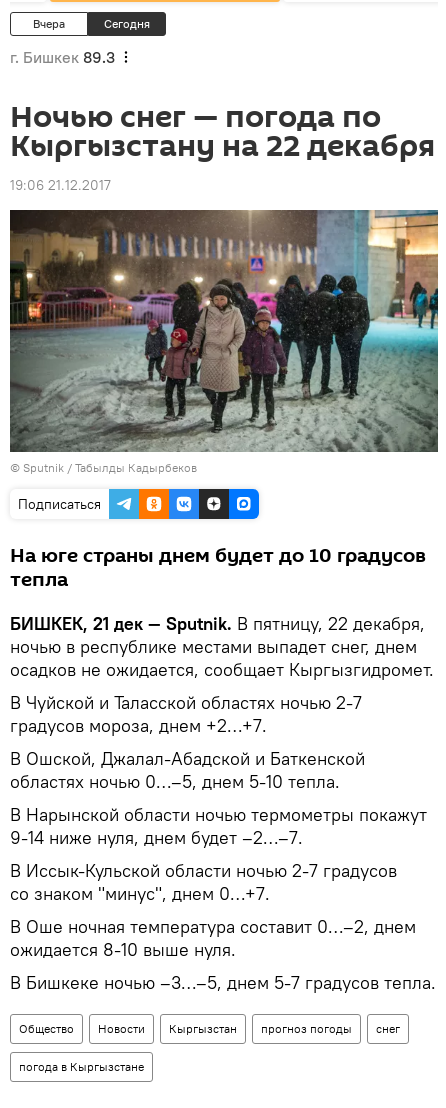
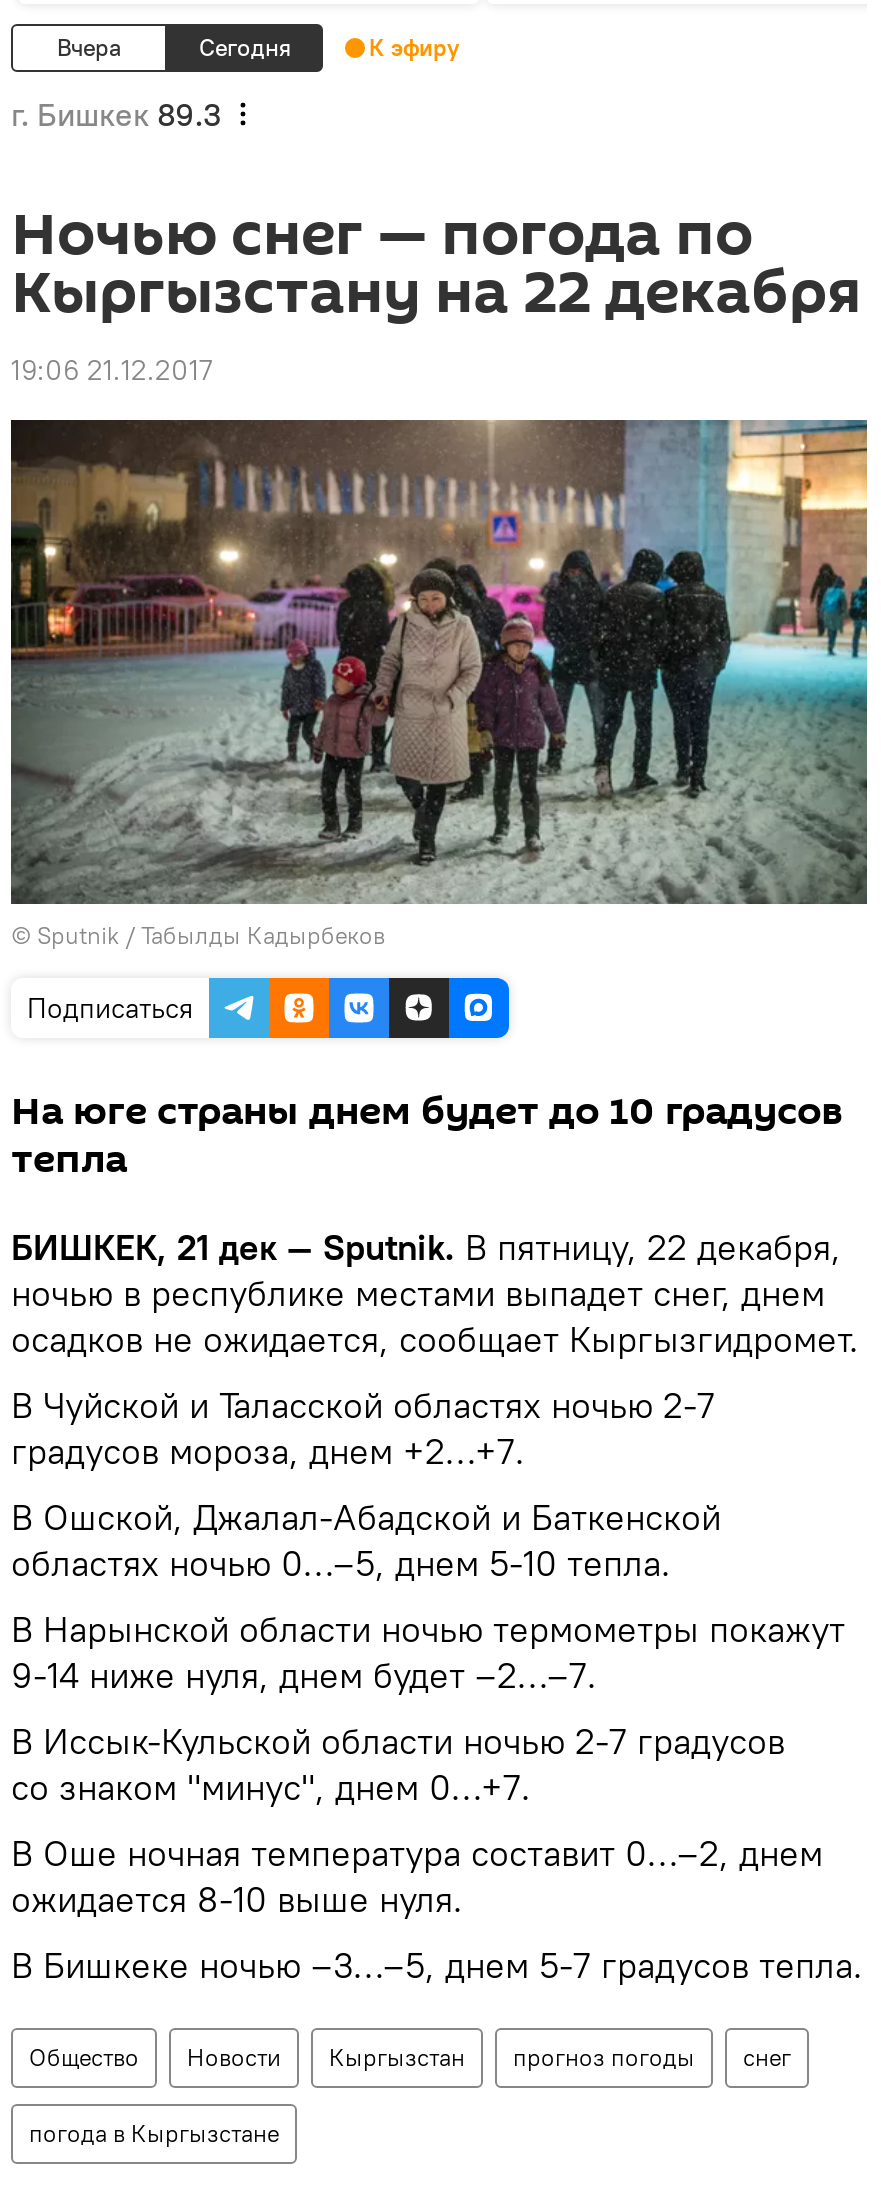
none -> [369,32,459,62] К эфиру

